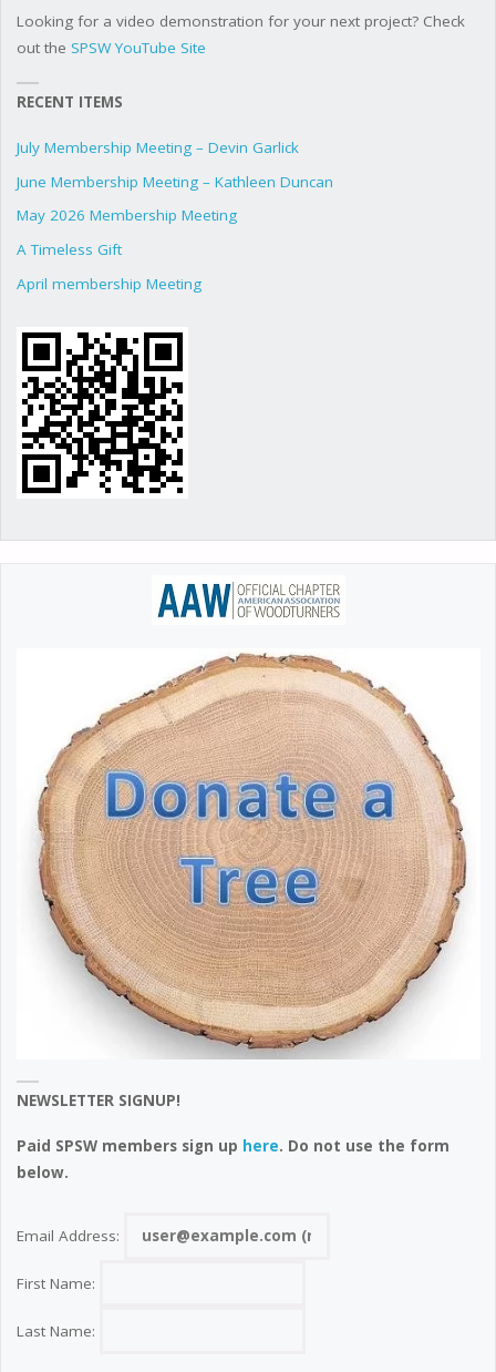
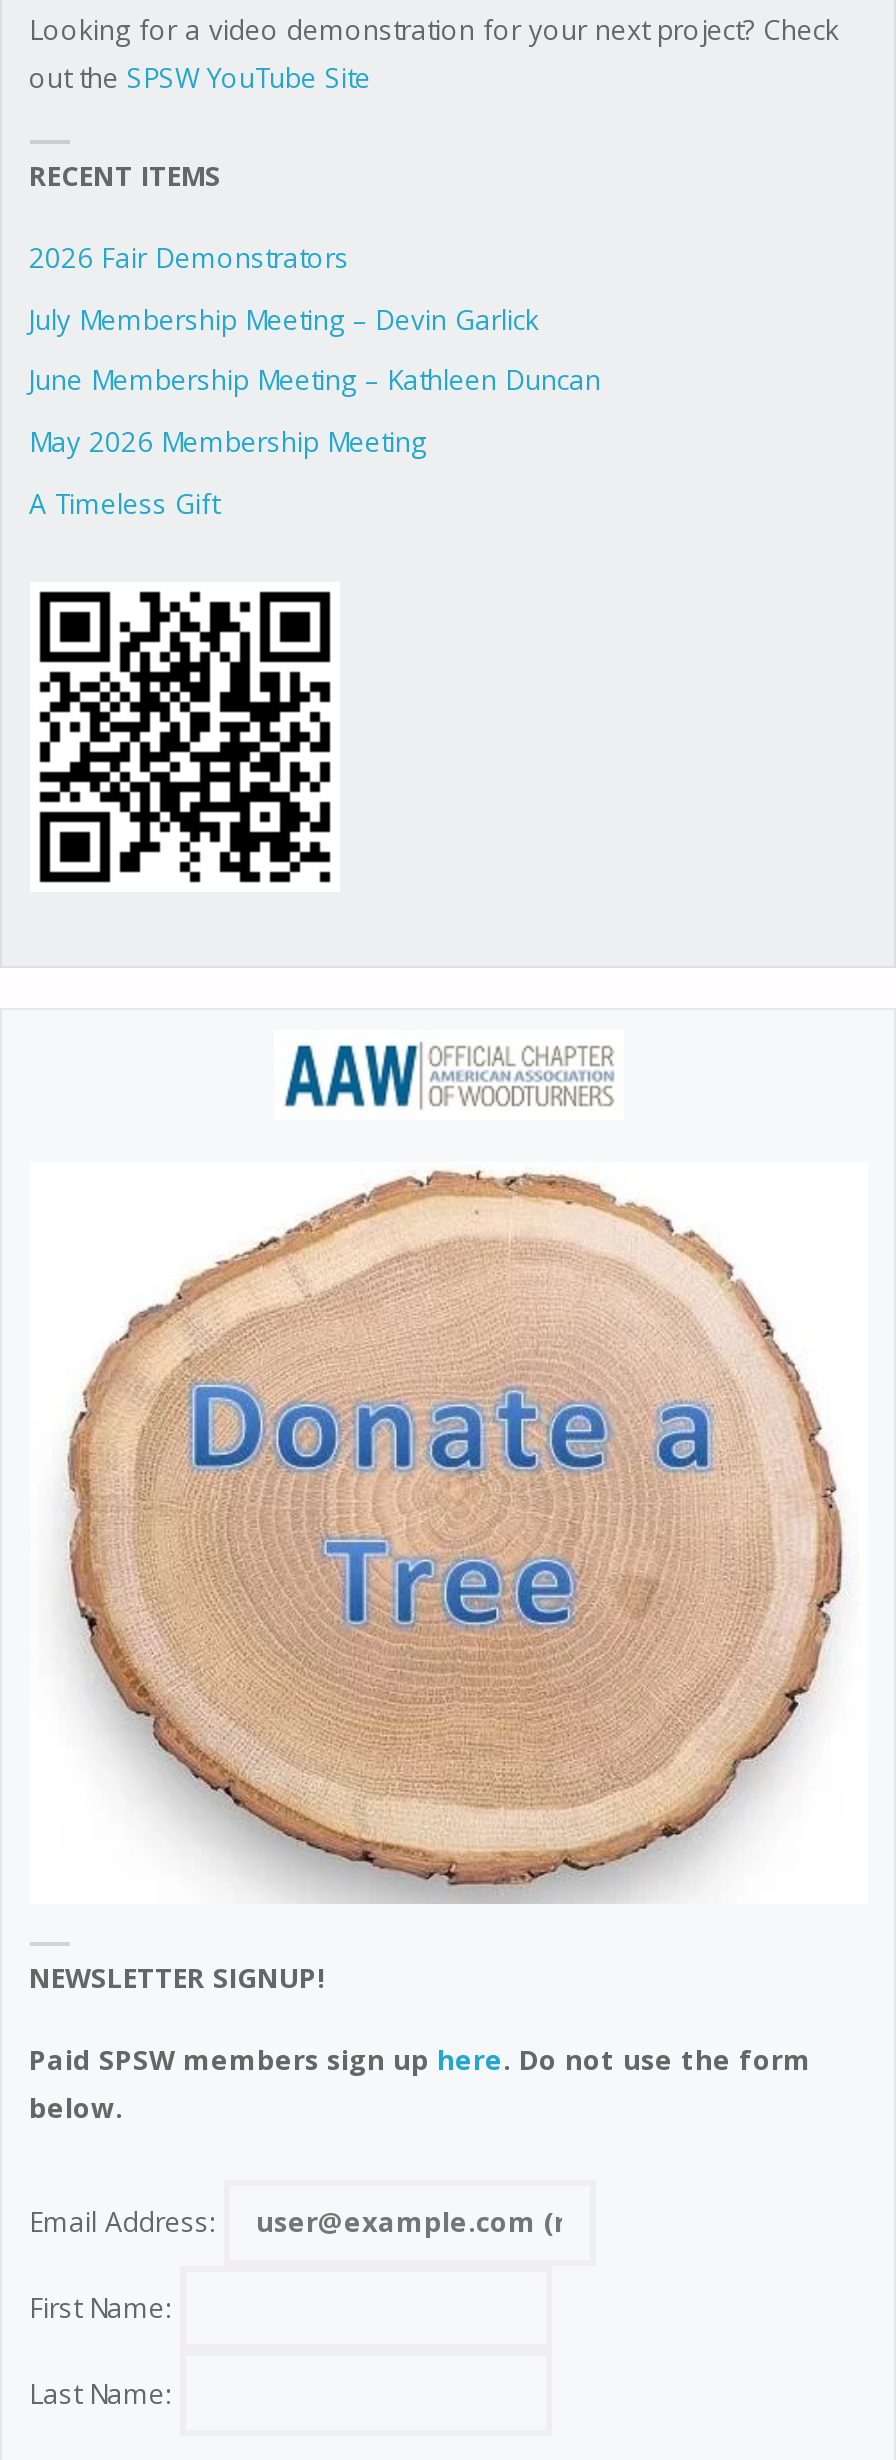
none -> [29,240,349,276] 2026 Fair Demonstrators
moved [16,137,333,259] -> [29,301,601,522]: July Membership Meeting – Devin Garlick | June Membership Meeting – Kathleen Duncan | May 2026 Membership Meeting | A Timeless Gift
[16,274,201,294] April membership Meeting -> none

